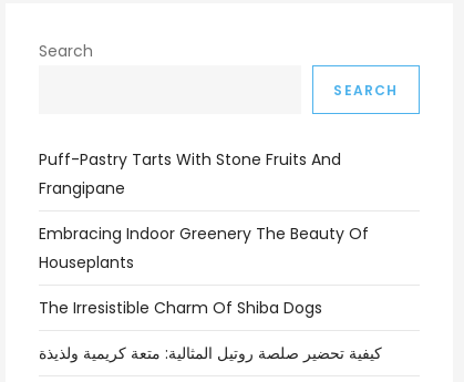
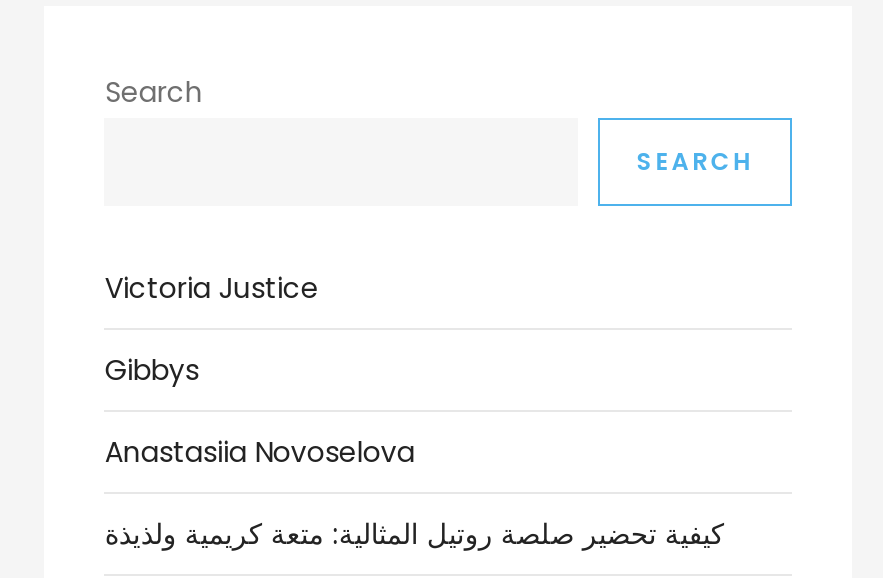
[39,149,342,200] Puff-Pastry Tarts With Stone Fruits And | Frangipane -> [105,268,319,308] Victoria Justice
[39,223,369,274] Embracing Indoor Greenery The Beauty Of | Houseplants -> [105,350,199,390] Gibbys
[39,297,323,319] The Irresistible Charm Of Shiba Dogs -> [105,432,415,472] Anastasiia Novoselova

